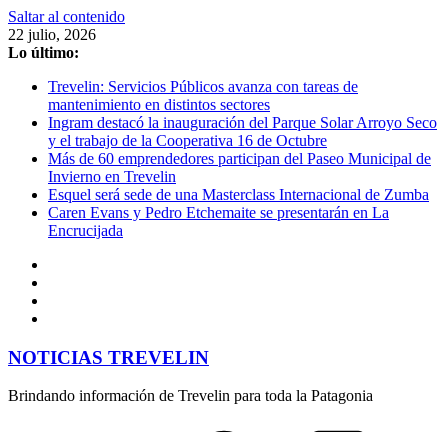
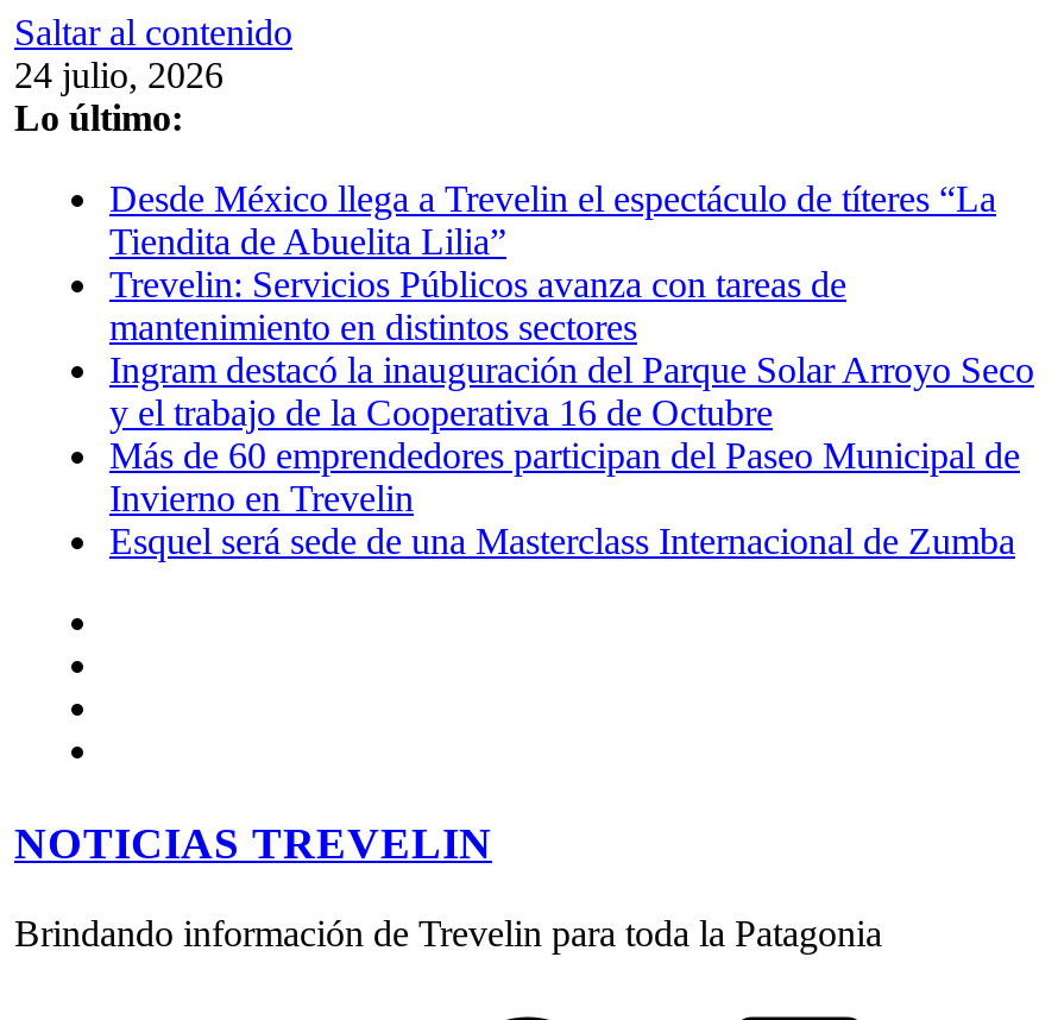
[8,26,96,43] 22 julio, 2026 -> [14,55,223,95] 24 julio, 2026
none -> [109,178,996,262] Desde México llega a Trevelin el espectáculo de títeres “La | Tiendita de Abuelita Lilia”
moved [48,78,437,203] -> [109,264,1034,561]: Trevelin: Servicios Públicos avanza con tareas de | mantenimiento en distintos sectores | Ingram destacó la inauguración del Parque Solar Arroyo Seco | y el trabajo de la Cooperativa 16 de Octubre | Más de 60 emprendedores participan del Paseo Municipal de | Invierno en Trevelin | Esquel será sede de una Masterclass Internacional de Zumba
[48,204,389,239] Caren Evans y Pedro Etchemaite se presentarán en La | Encrucijada -> none

